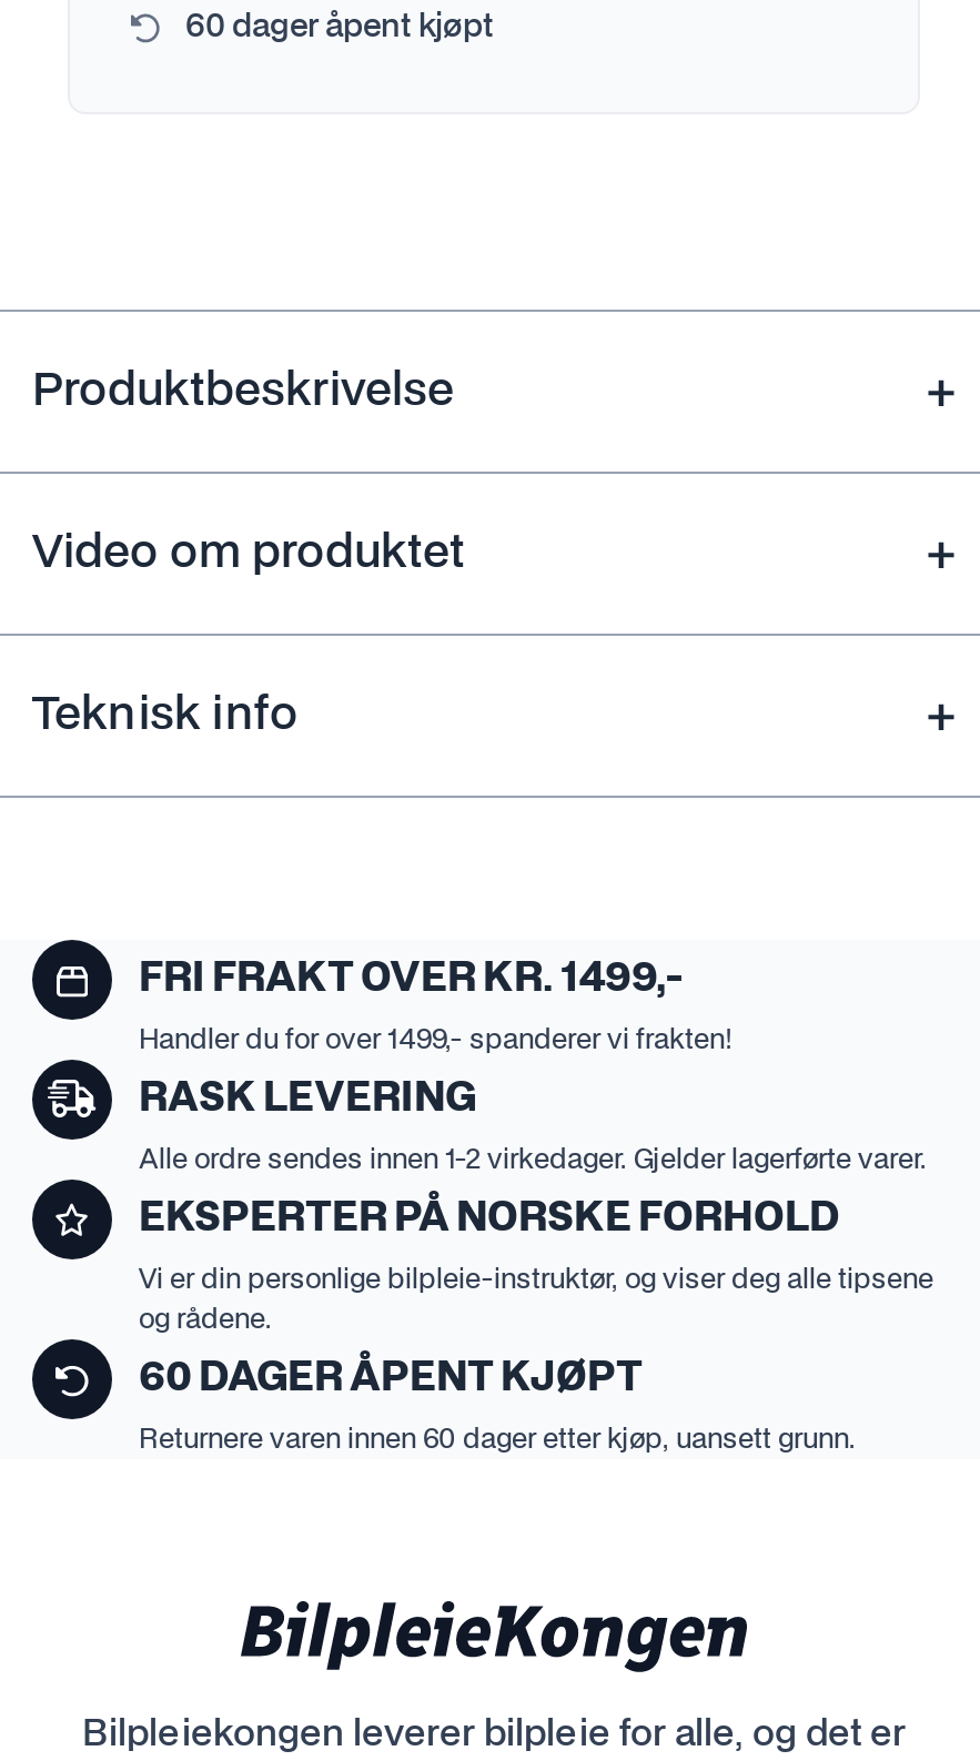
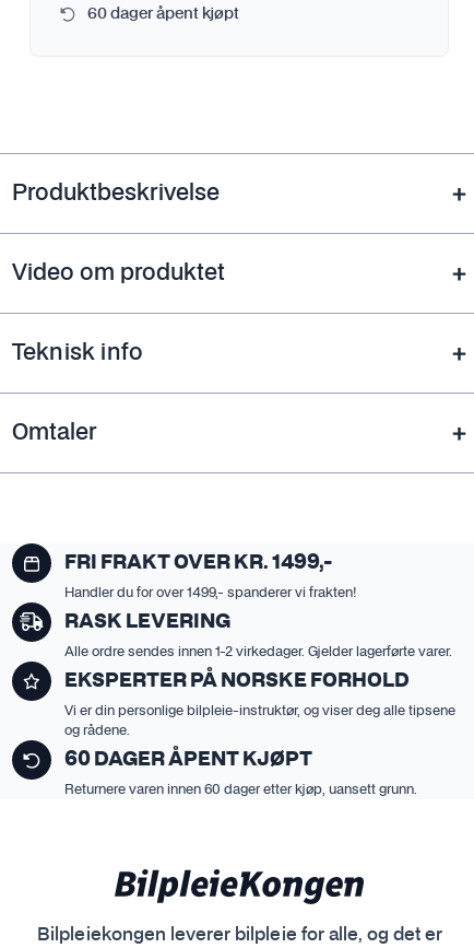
none -> [12,422,96,444] Omtaler

